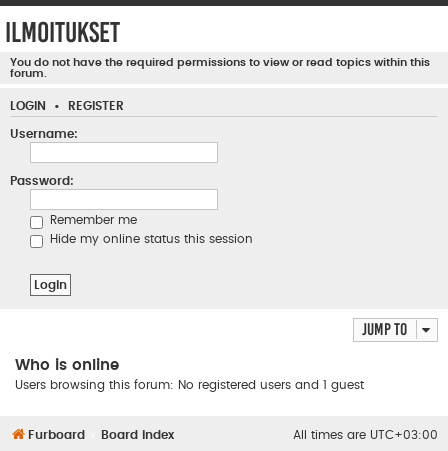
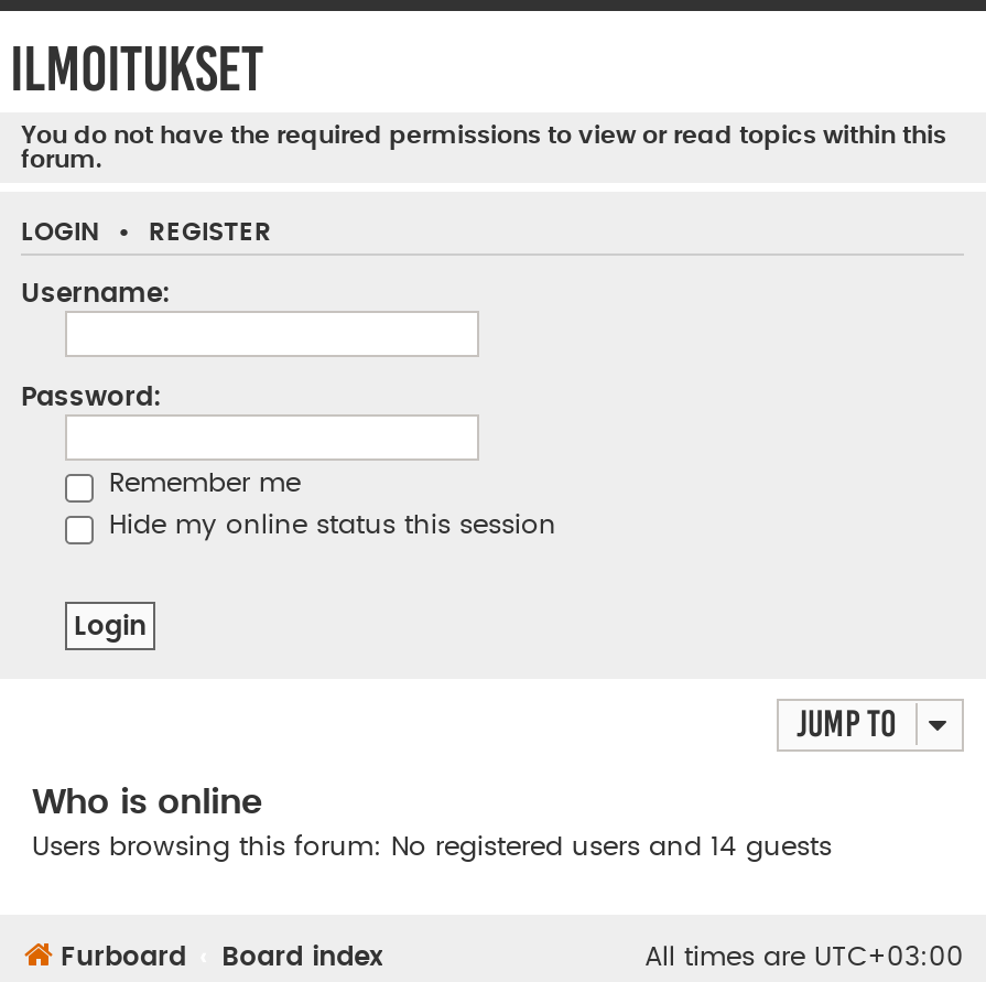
[15,379,364,391] Users browsing this forum: No registered users and 1 guest -> [32,833,832,859] Users browsing this forum: No registered users and 14 guests

